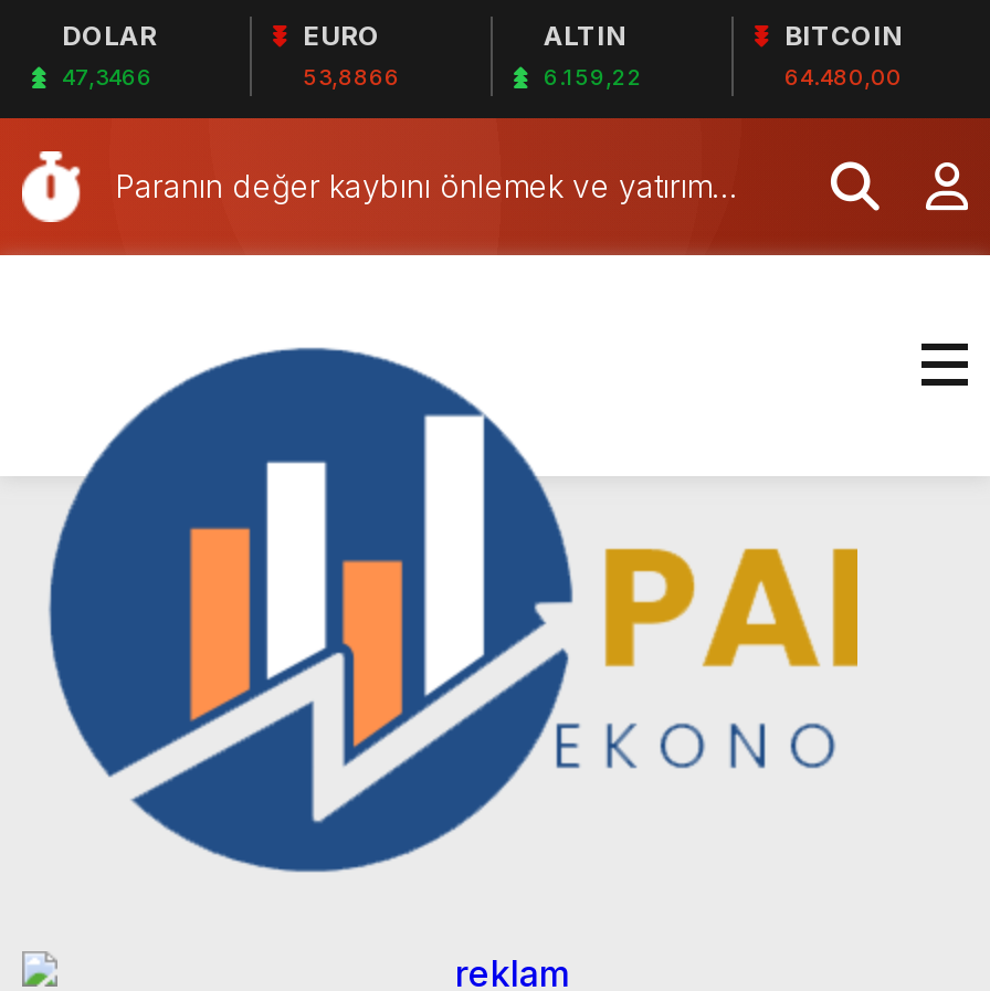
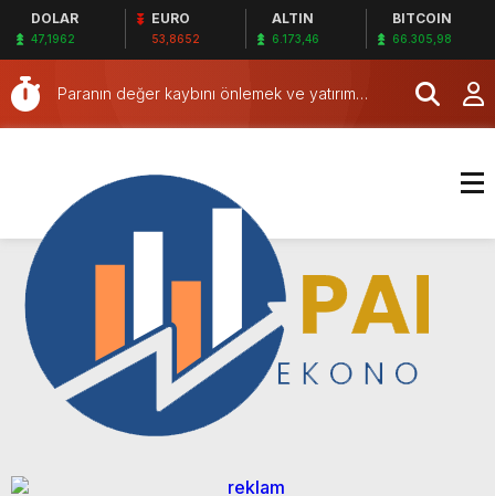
[62,63,152,89] 47,3466 -> [31,32,75,45] 47,1962
[303,63,400,89] 53,8866 -> [151,32,200,45] 53,8652
[544,63,643,89] 6.159,22 -> [272,32,319,45] 6.173,46
[784,63,902,89] 64.480,00 -> [392,32,452,45] 66.305,98

